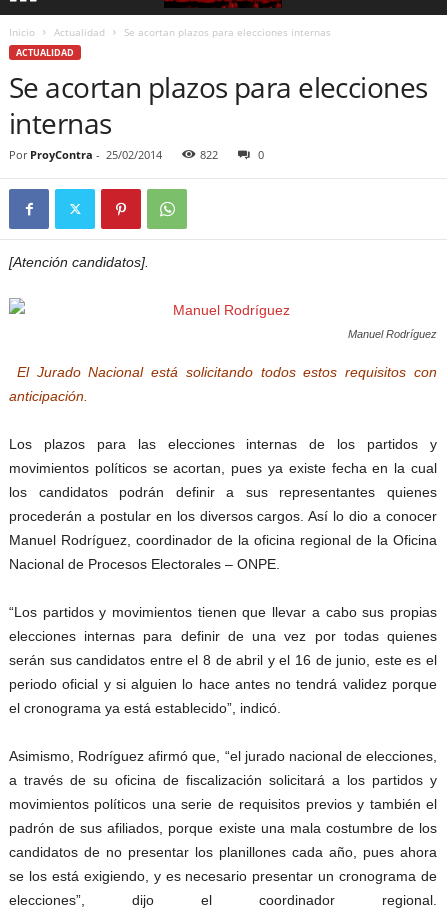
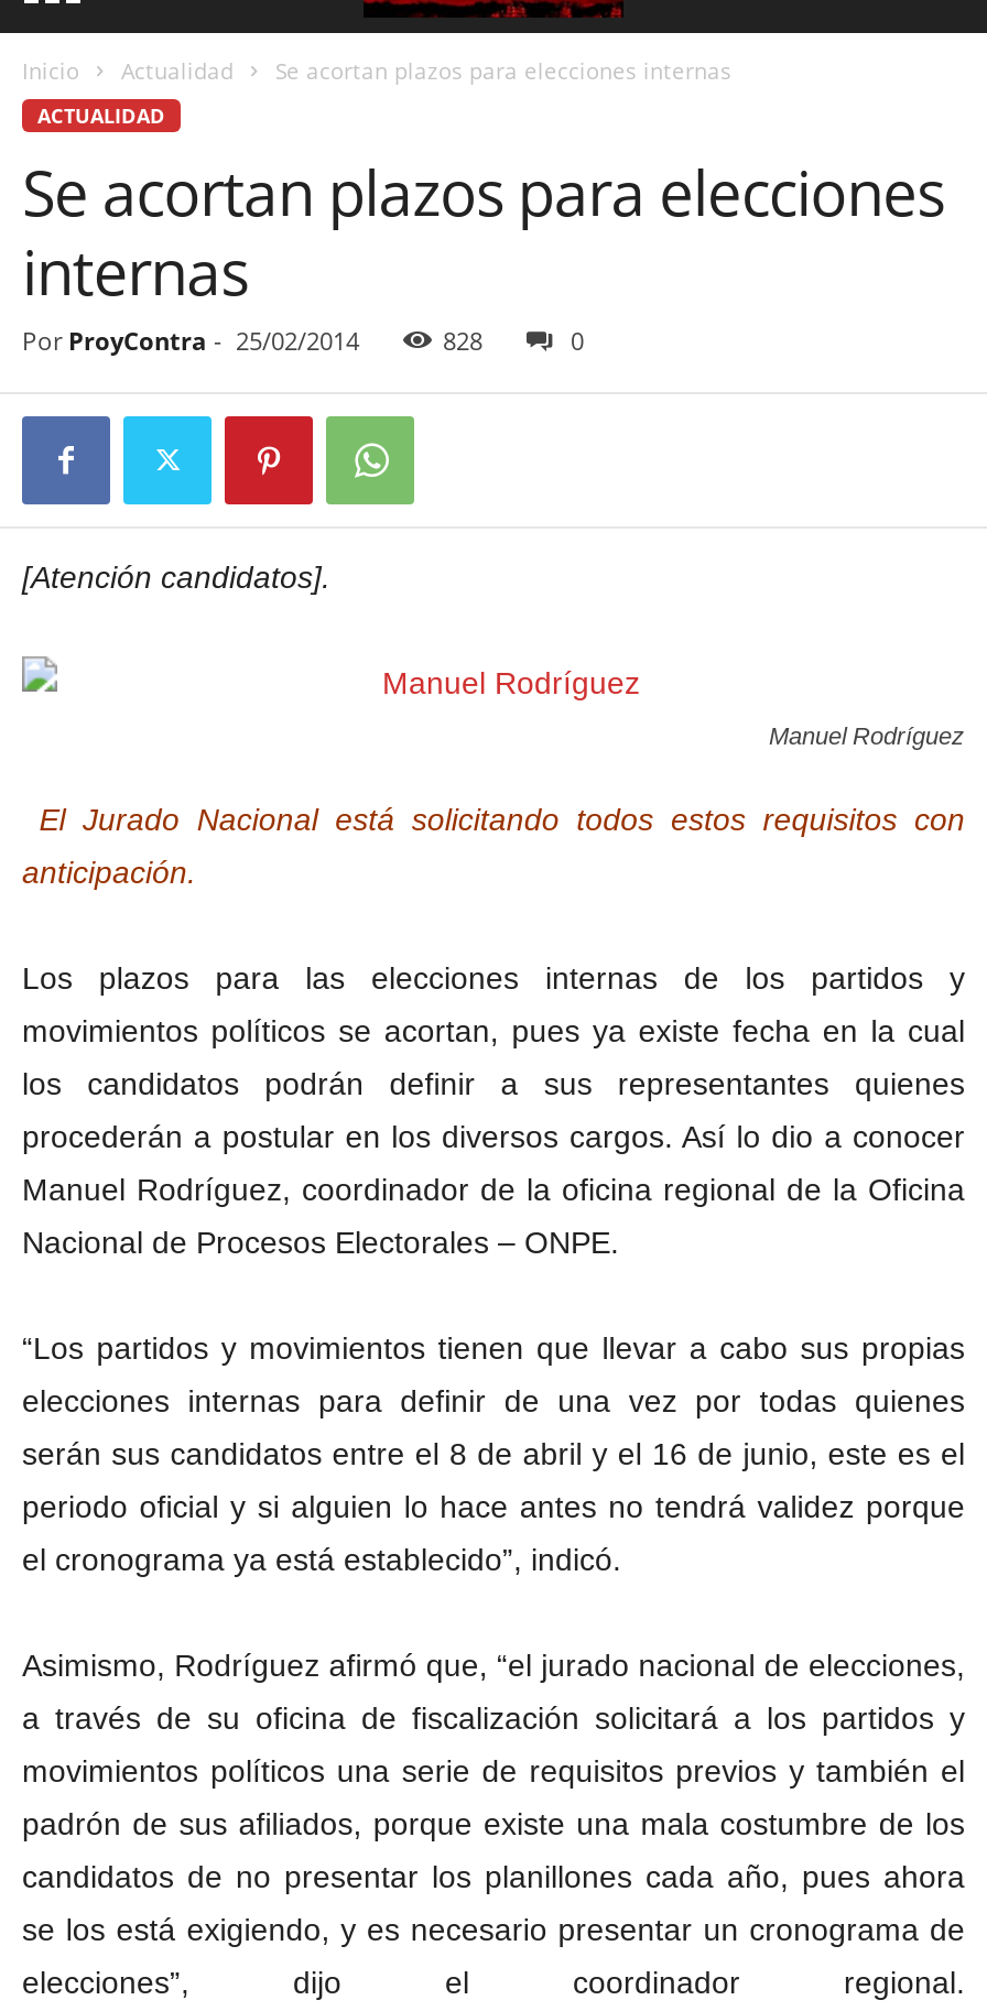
[200,147,218,162] 822 -> [443,324,482,357] 828

